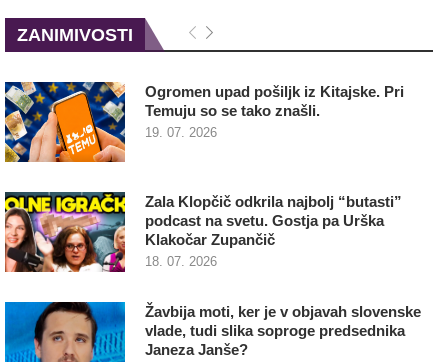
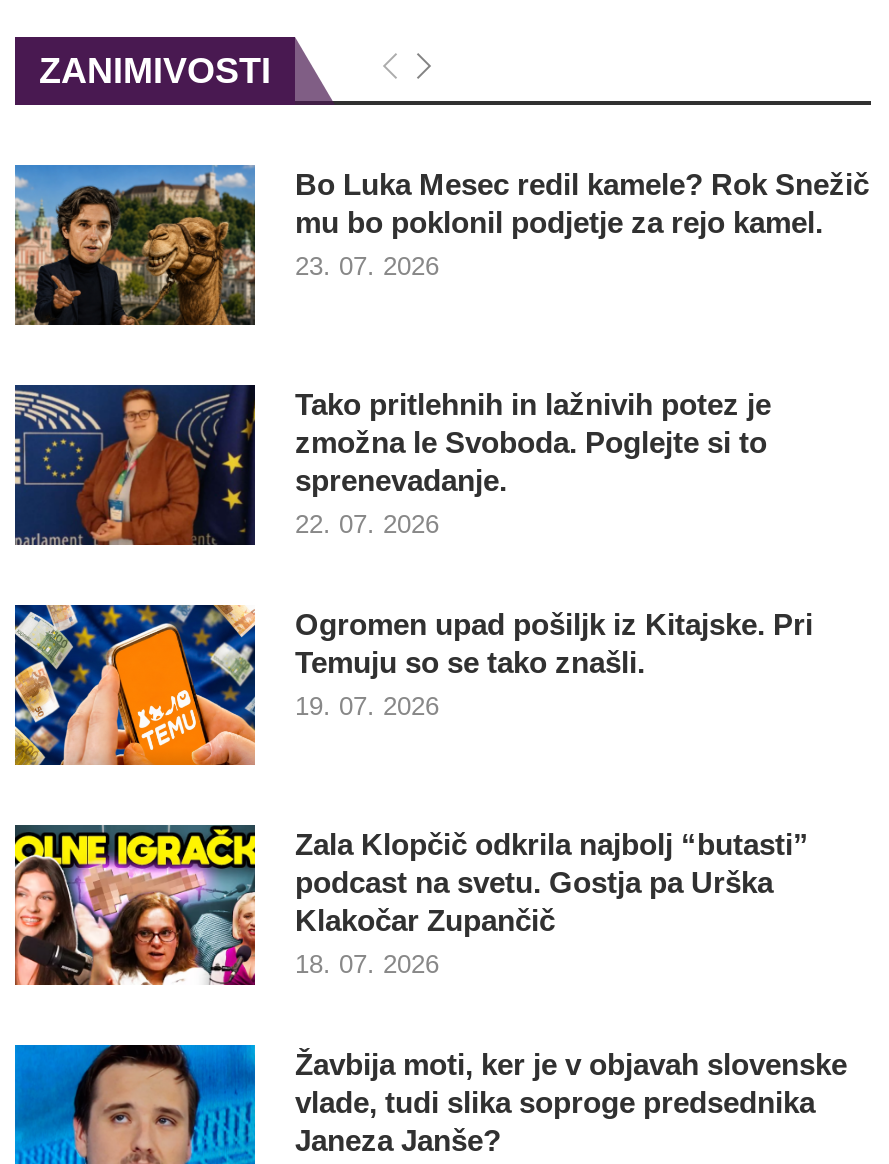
none -> [13,162,869,328] [image] | Bo Luka Mesec redil kamele? Rok Snežič | mu bo poklonil podjetje za rejo kamel. | 23. 07. 2026
none -> [13,384,771,548] [image] | Tako pritlehnih in lažnivih potez je | zmožna le Svoboda. Poglejte si to | sprenevadanje. | 22. 07. 2026

